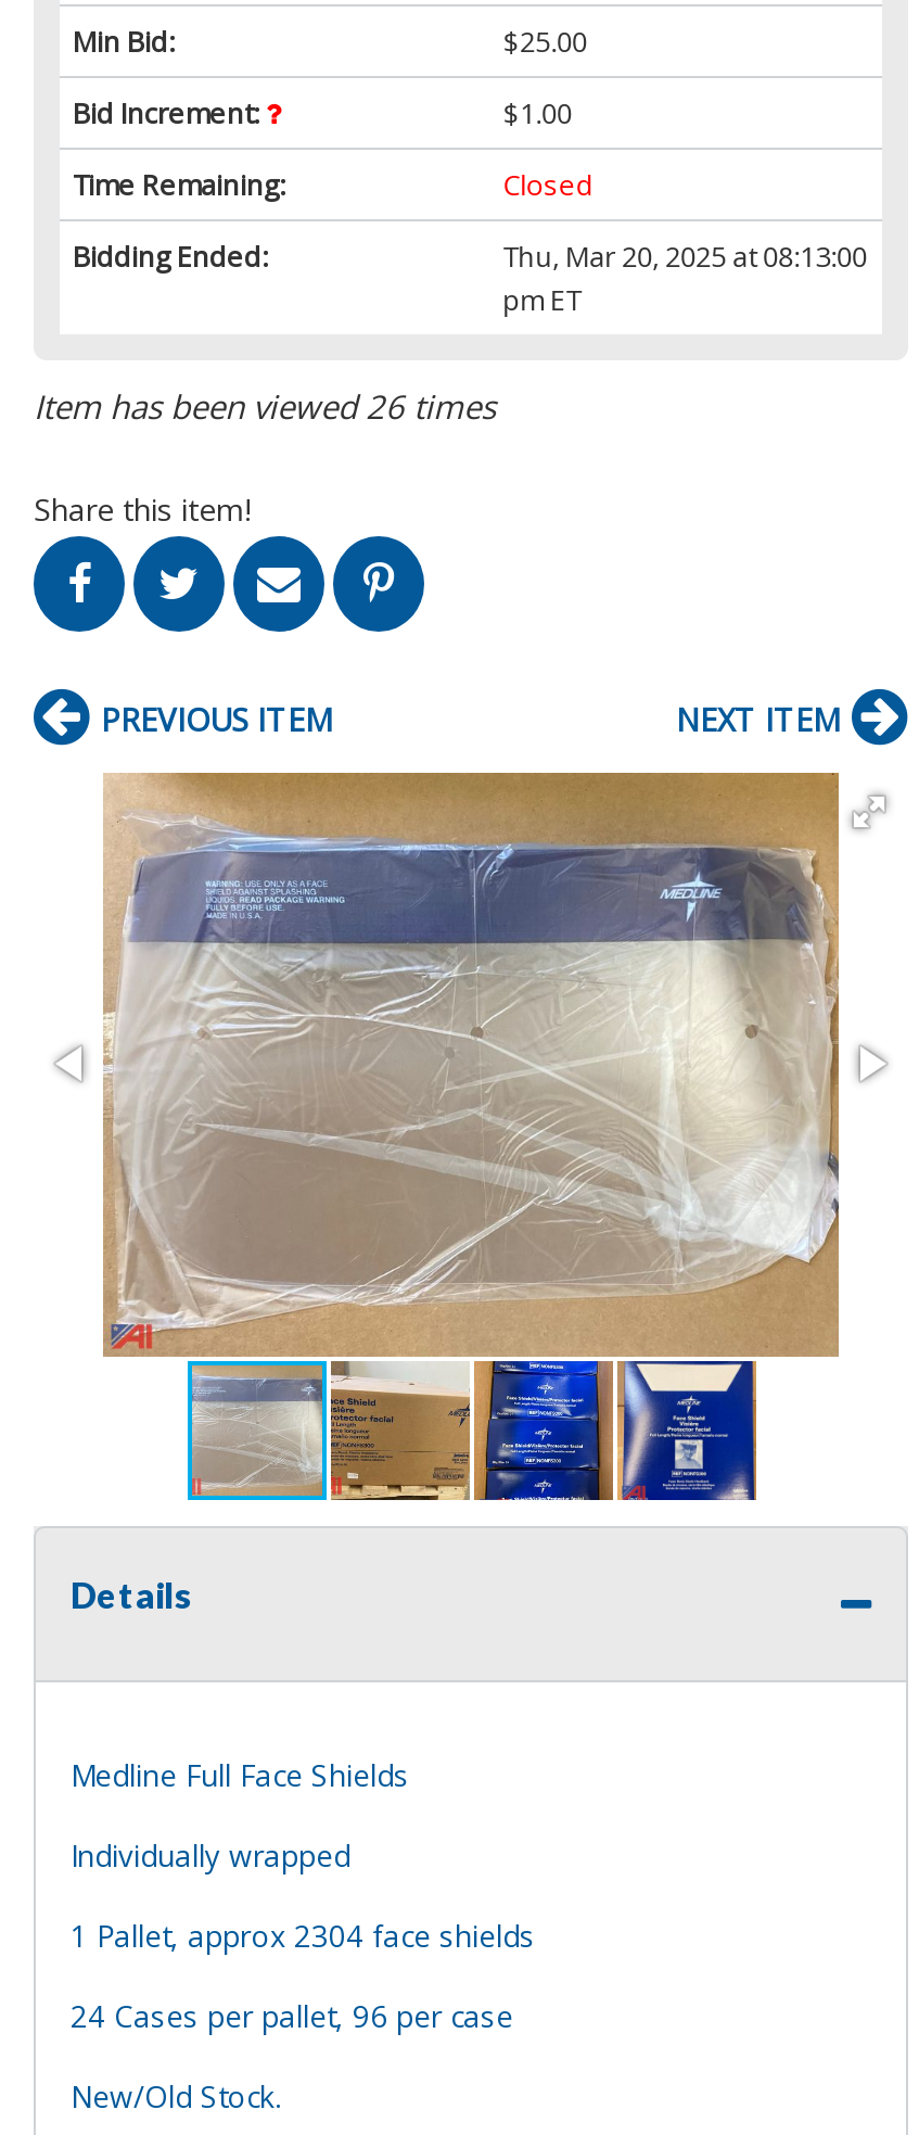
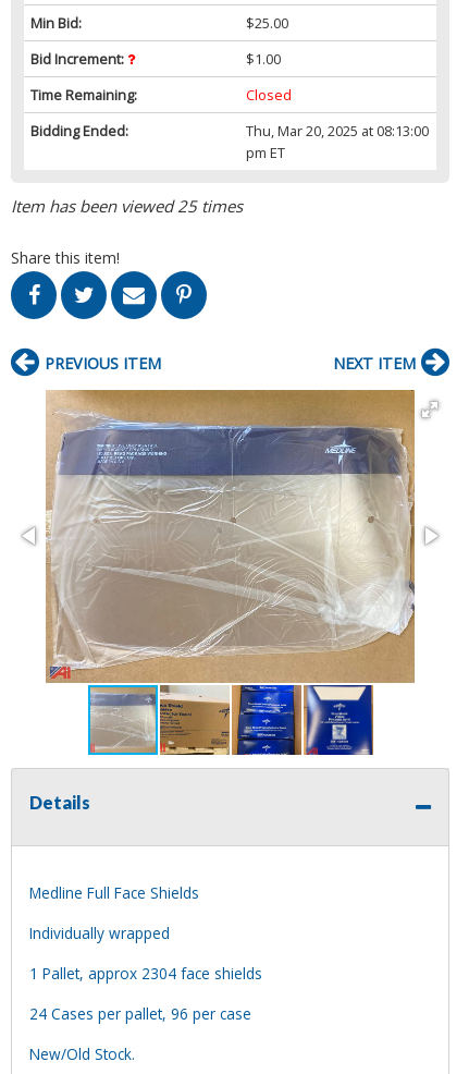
[34,384,496,427] Item has been viewed 26 times -> [11,195,243,217] Item has been viewed 25 times

